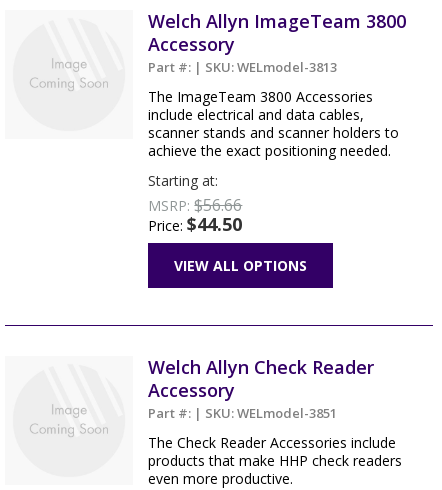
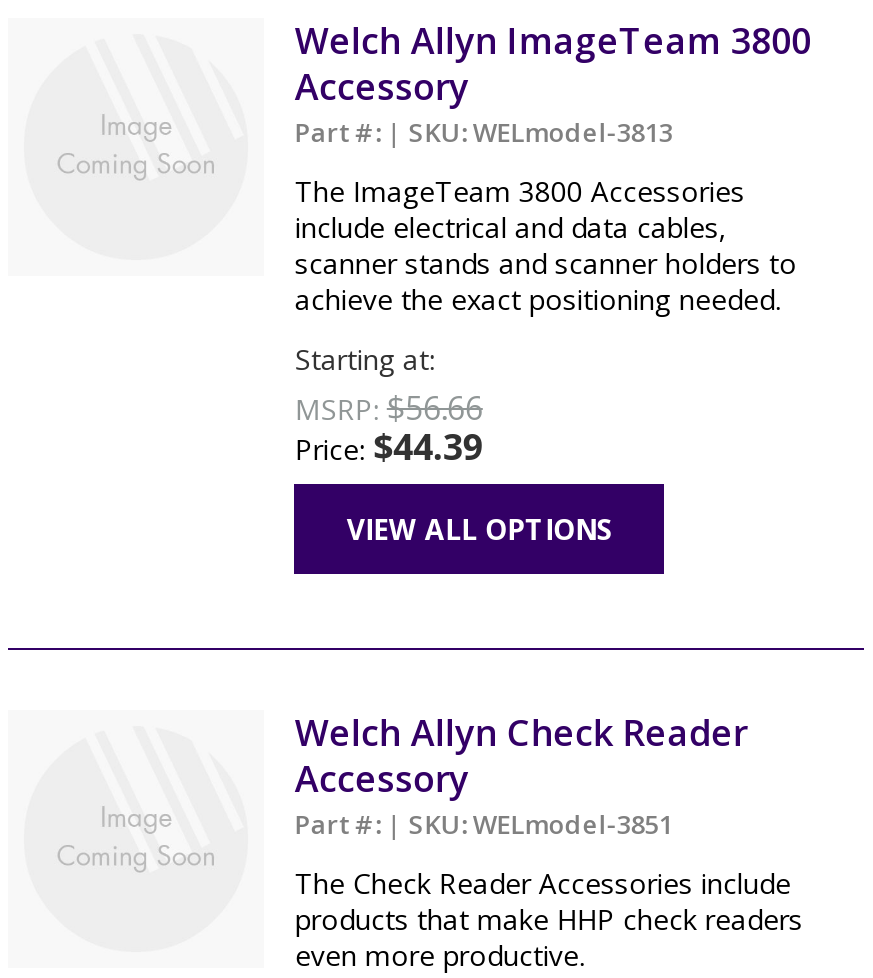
[148,212,242,236] Price: $44.50 -> [295,422,483,470] Price: $44.39

